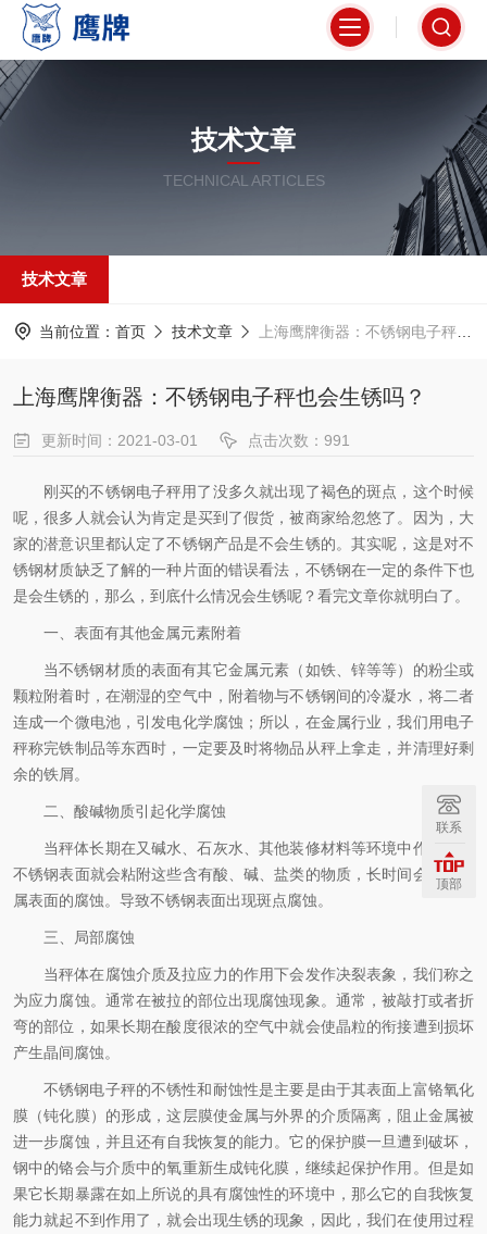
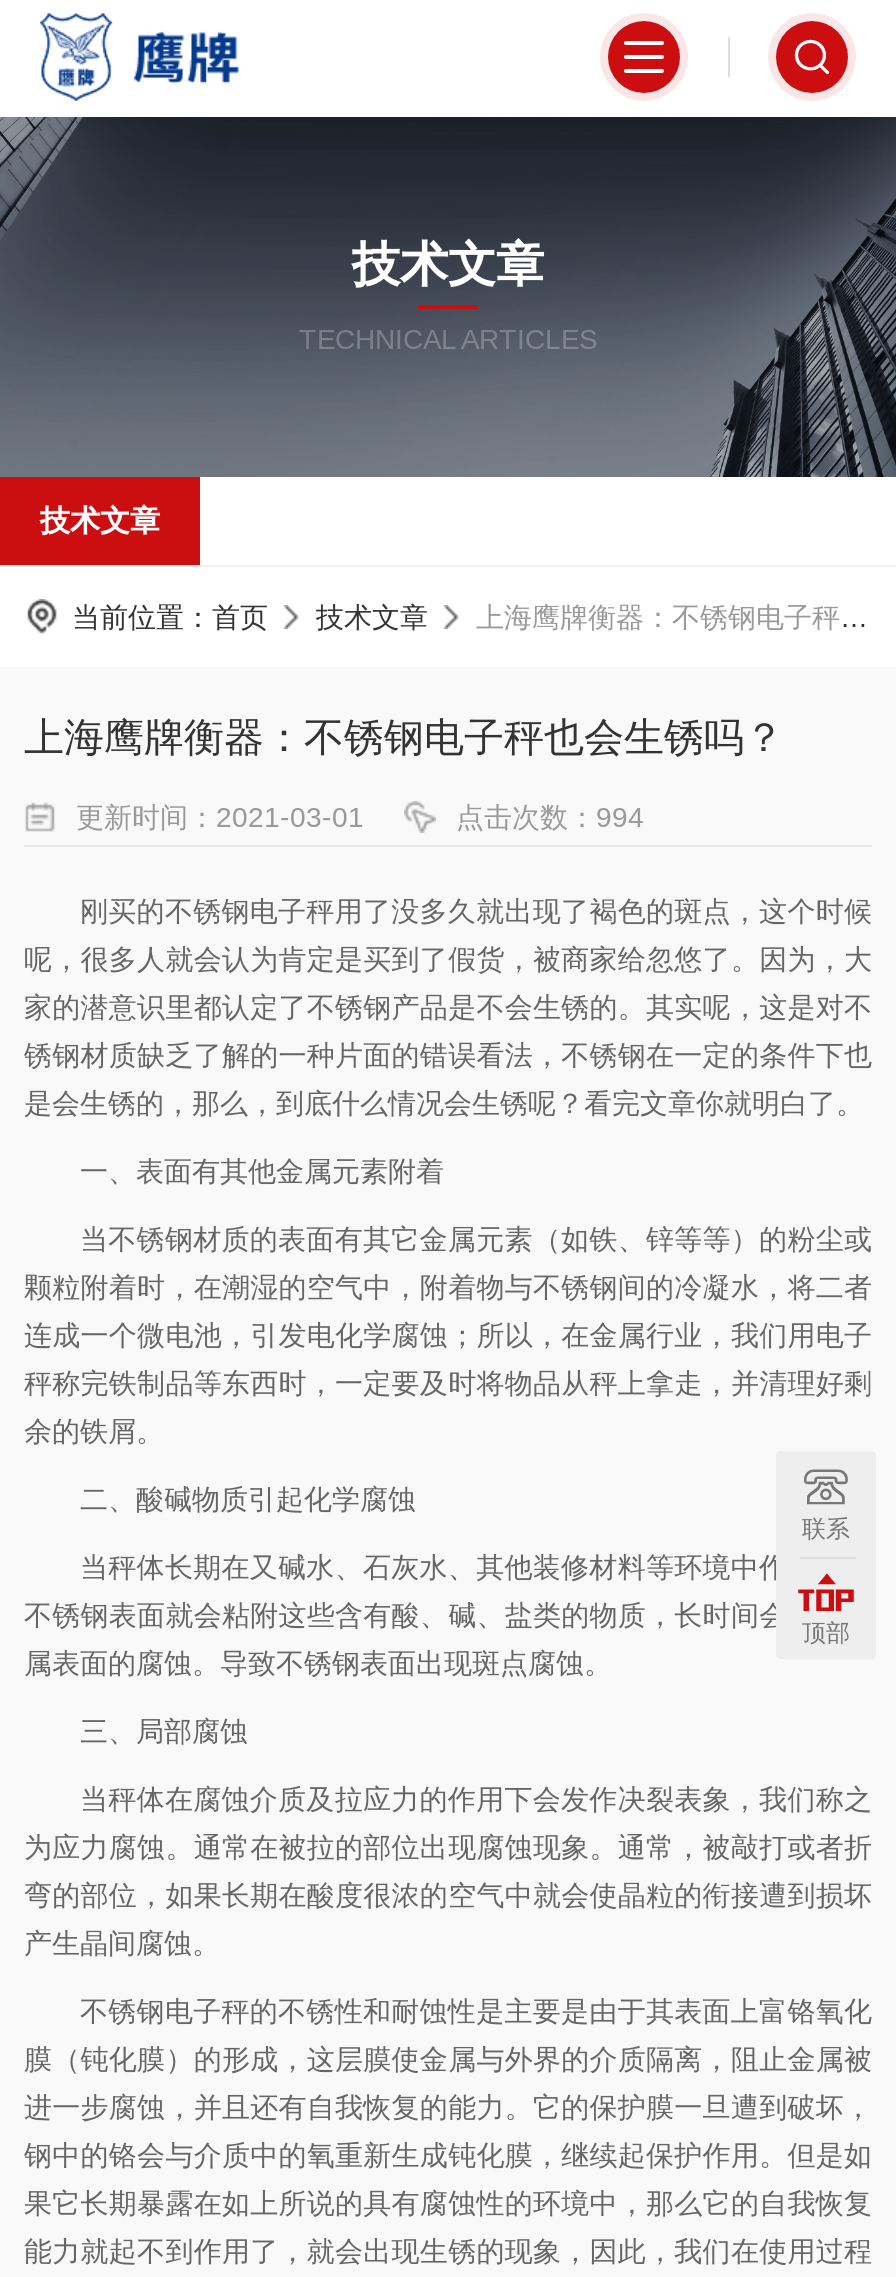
[248,432,350,449] 点击次数：991 -> [456,801,644,833] 点击次数：994

